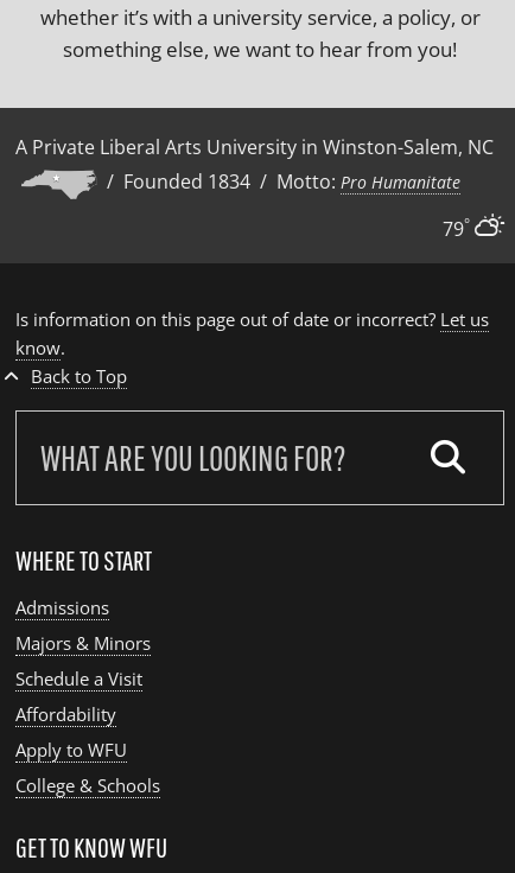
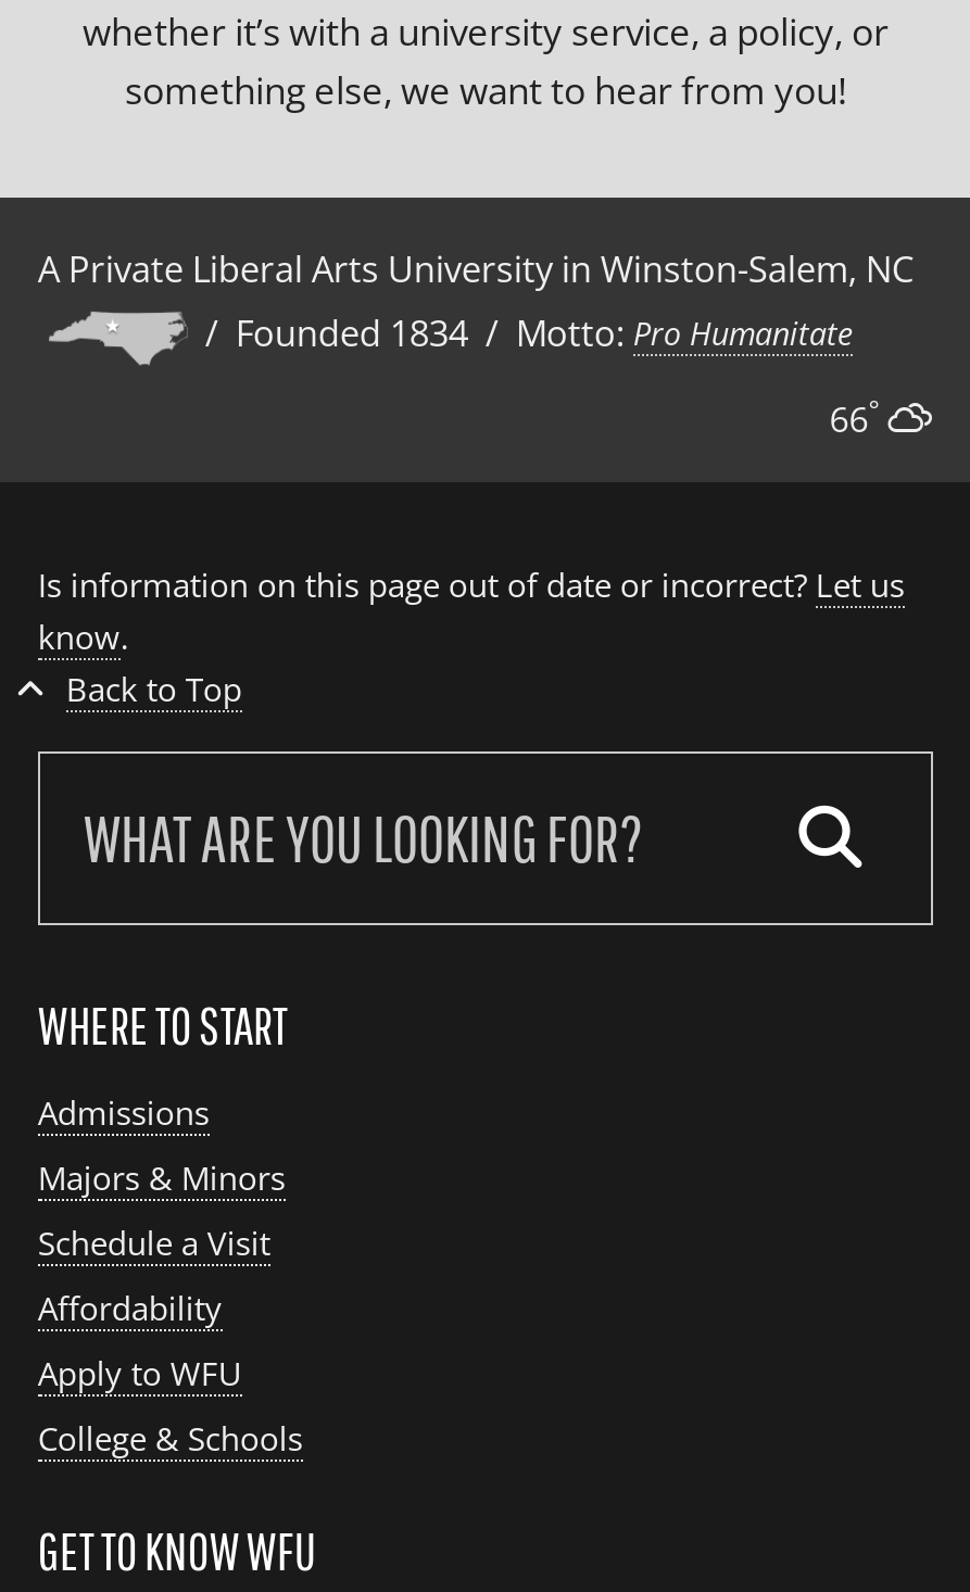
[443,213,470,242] 79° -> [829,390,879,442] 66°

